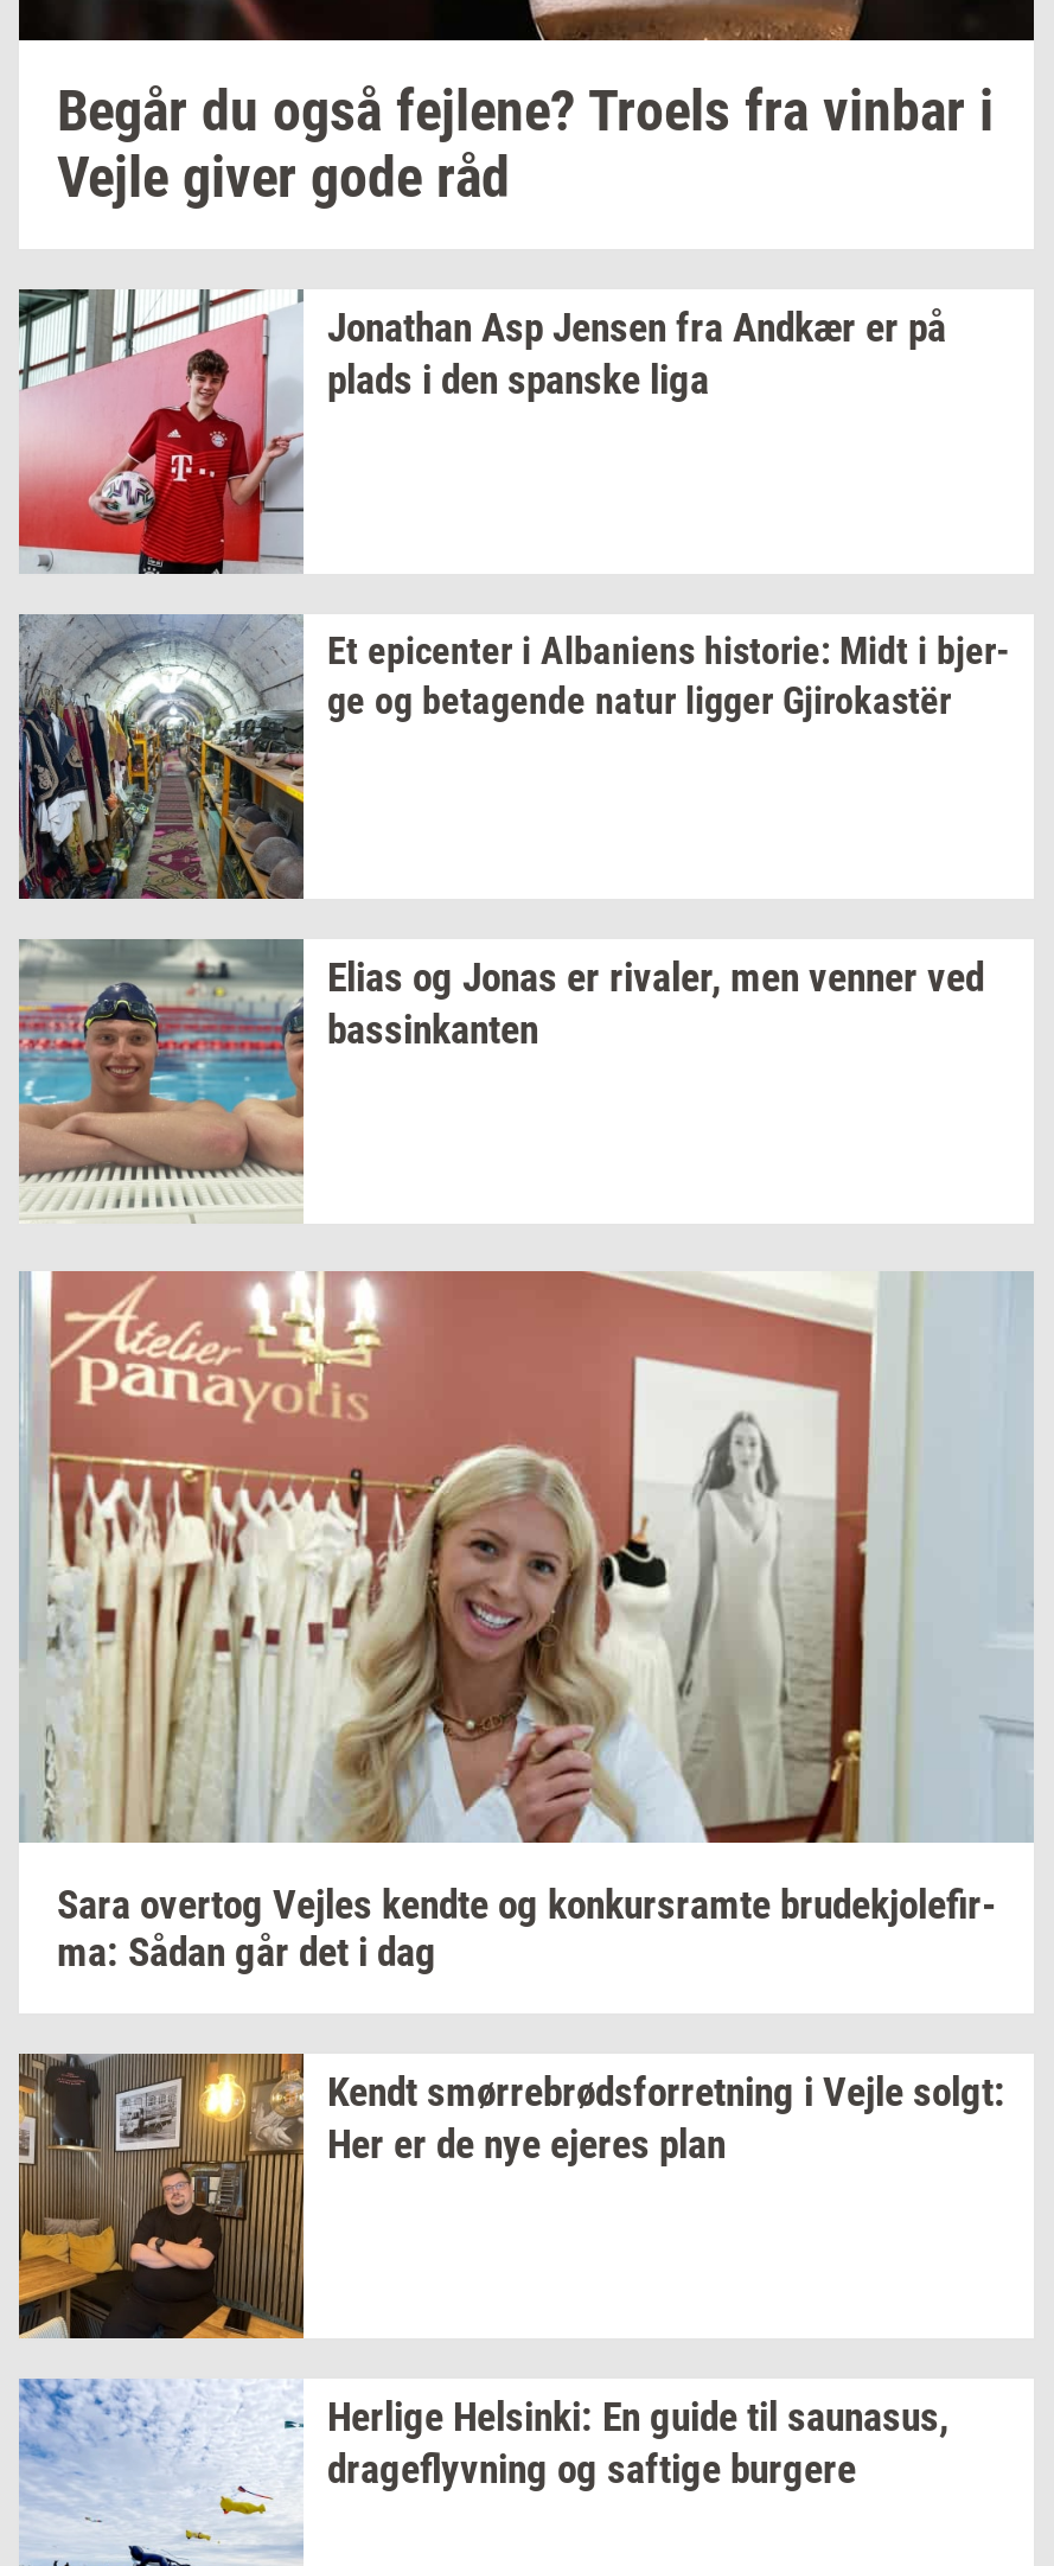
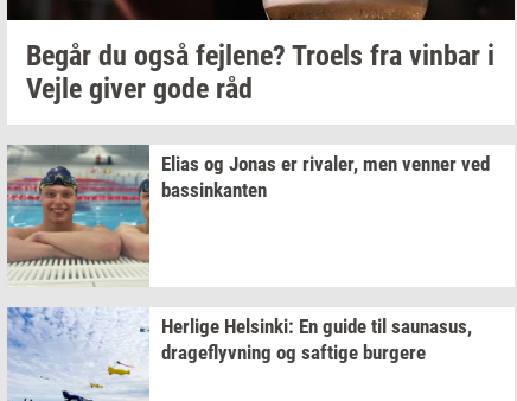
[17,289,946,576] [image] | Jonathan Asp Jensen fra Andkær er på | plads i den spanske liga -> none
[17,614,1010,901] [image] | Et epicenter i Albaniens historie: Midt i bjer | ge og betagende natur ligger Gjirokastër -> none
[21,1264,1034,2168] [image] | Sara overtog Vejles kendte og konkursramte brudekjolefir | ma: Sådan går det i dag | Kendt smørrebrødsforretning i Vejle solgt: | Her er de nye ejeres plan -> none
[17,2054,306,2341] [image] -> none

